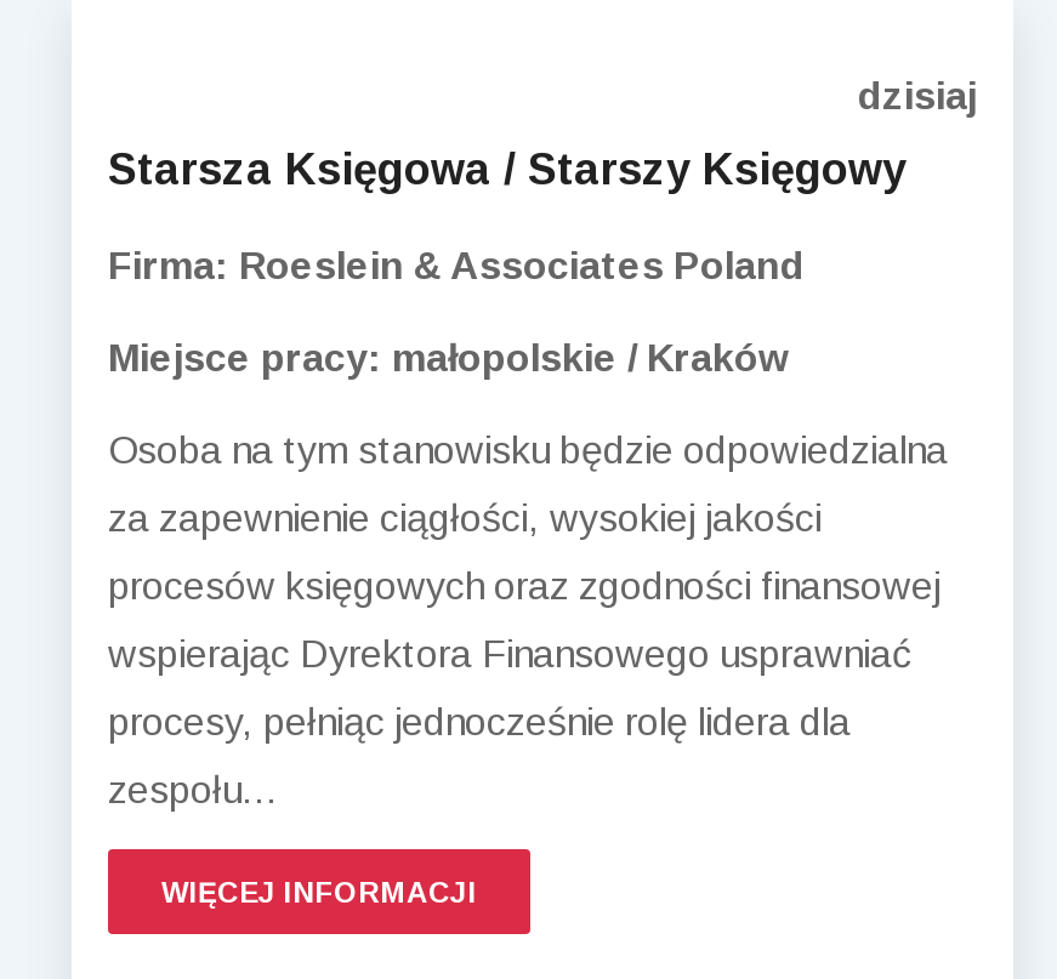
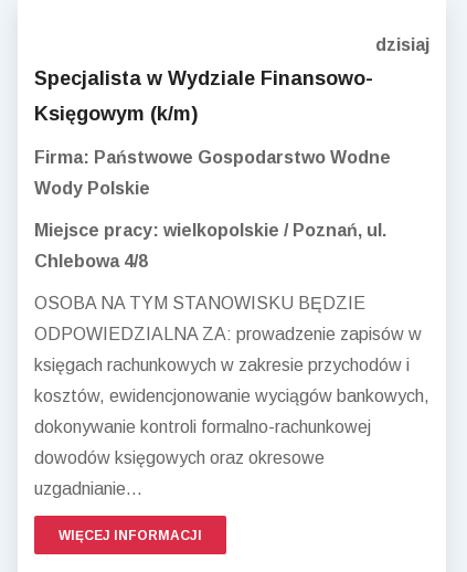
[108,146,948,811] Starsza Księgowa / Starszy Księgowy | Firma: Roeslein & Associates Poland | Miejsce pracy: małopolskie / Kraków | Osoba na tym stanowisku będzie odpowiedzialna | za zapewnienie ciągłości, wysokiej jakości | procesów księgowych oraz zgodności finansowej | wspierając Dyrektora Finansowego usprawniać | procesy, pełniąc jednocześnie rolę lidera dla | zespołu... -> [34,67,429,498] Specjalista w Wydziale Finansowo- | Księgowym (k/m) | Firma: Państwowe Gospodarstwo Wodne | Wody Polskie | Miejsce pracy: wielkopolskie / Poznań, ul. | Chlebowa 4/8 | OSOBA NA TYM STANOWISKU BĘDZIE | ODPOWIEDZIALNA ZA: prowadzenie zapisów w | księgach rachunkowych w zakresie przychodów i | kosztów, ewidencjonowanie wyciągów bankowych, | dokonywanie kontroli formalno-rachunkowej | dowodów księgowych oraz okresowe | uzgadnianie...

